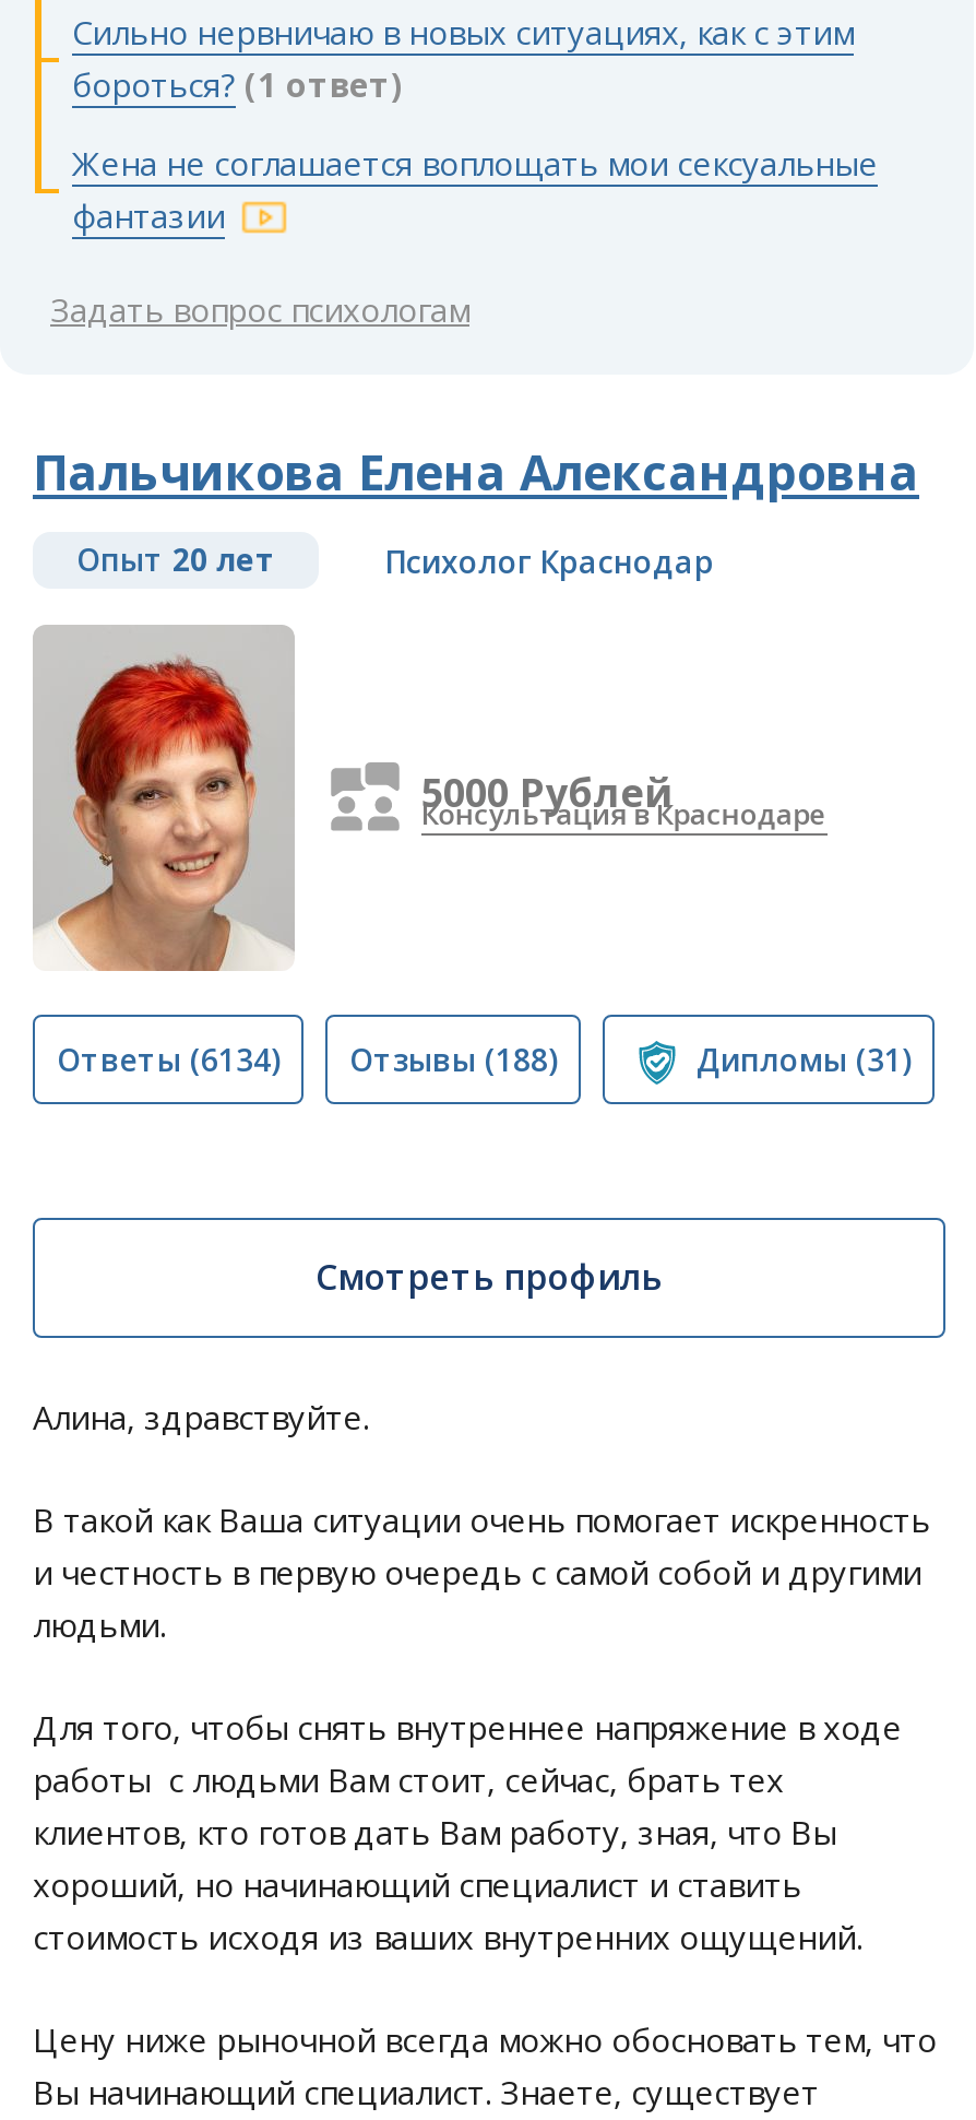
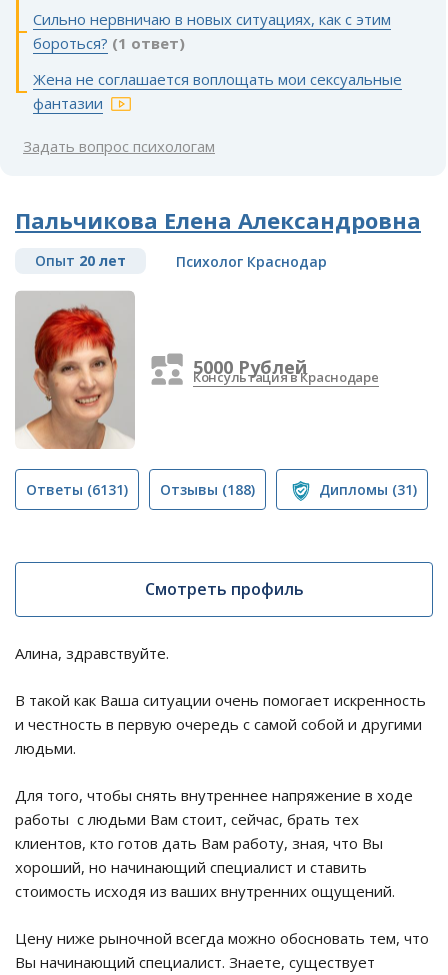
[57,1040,557,1081] Ответы (6134) Отзывы (188) -> [26,480,255,499] Ответы (6131) Отзывы (188)

